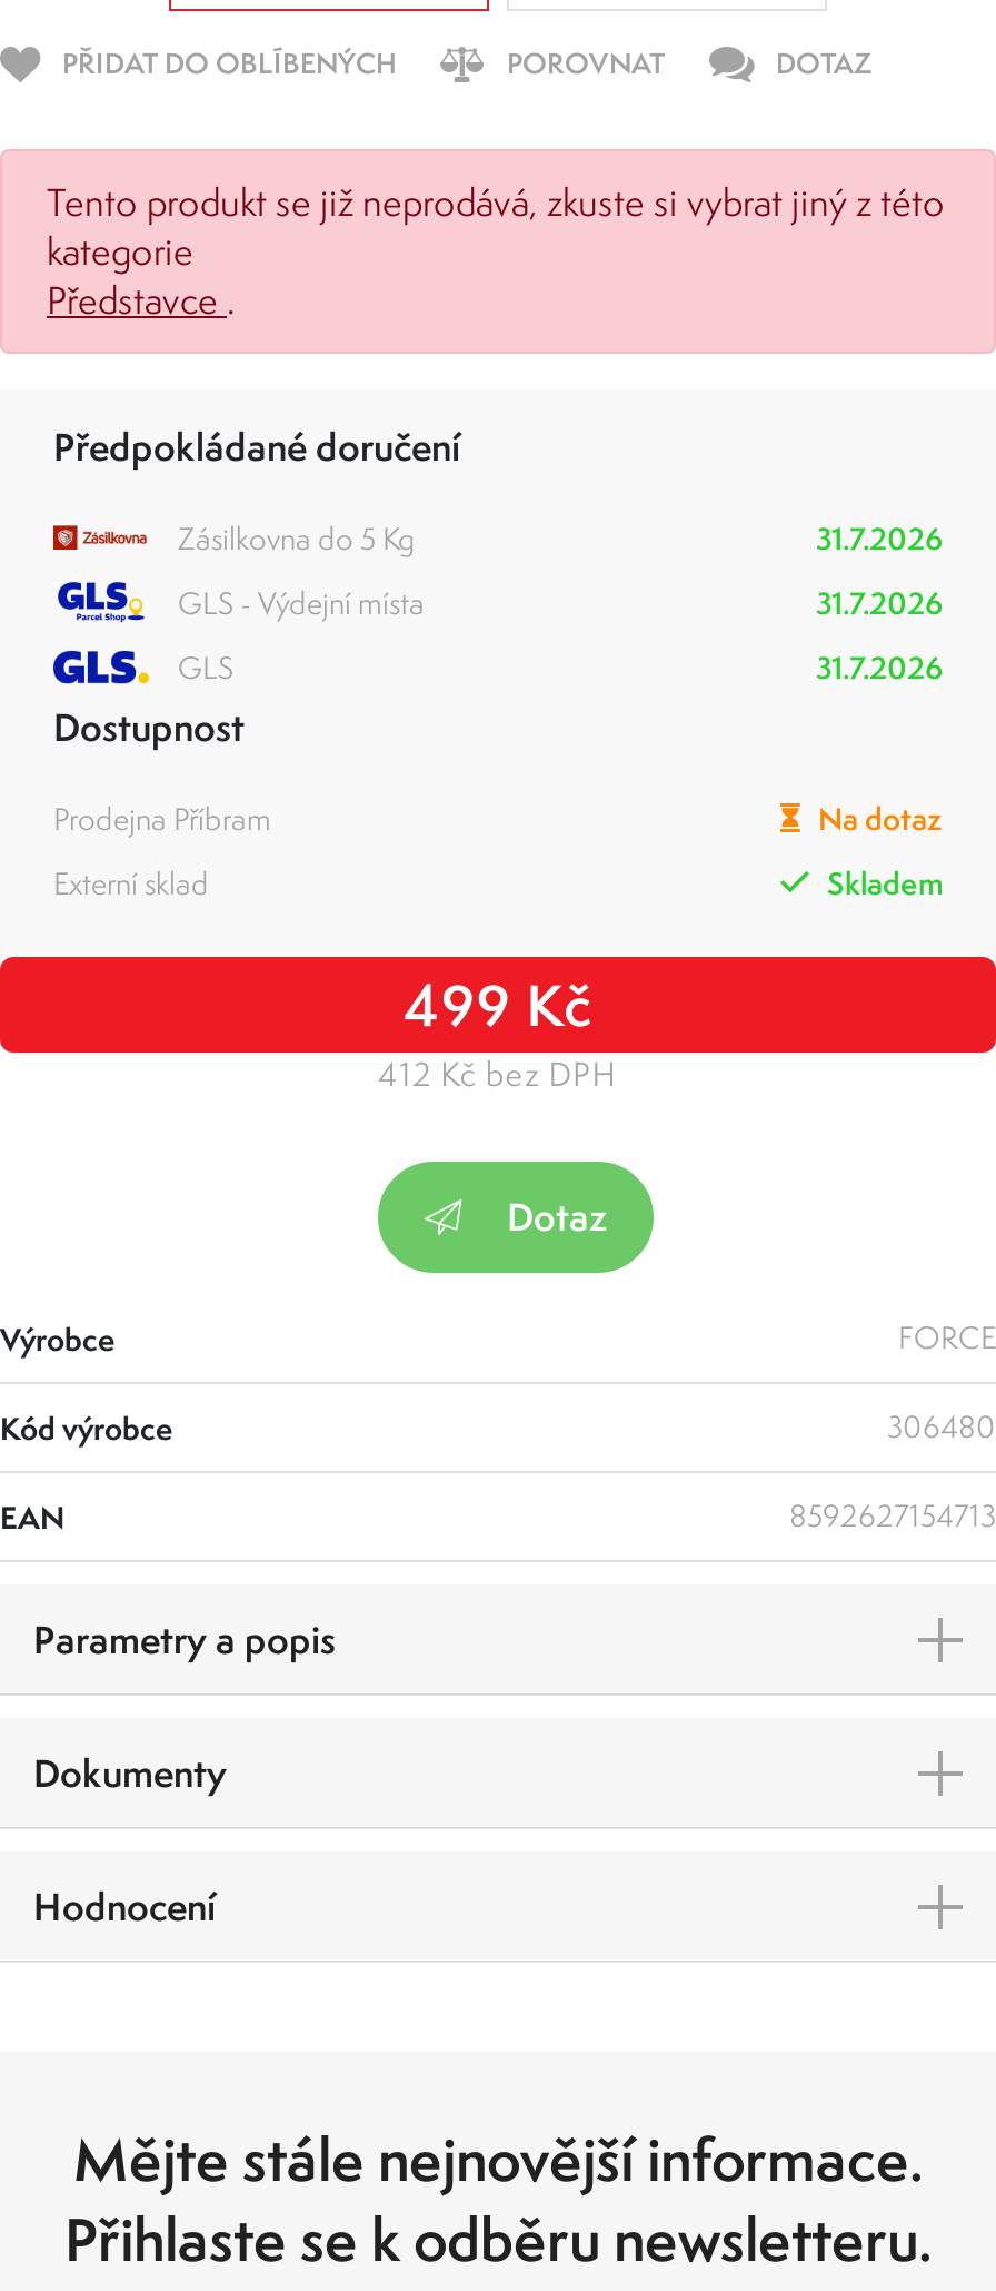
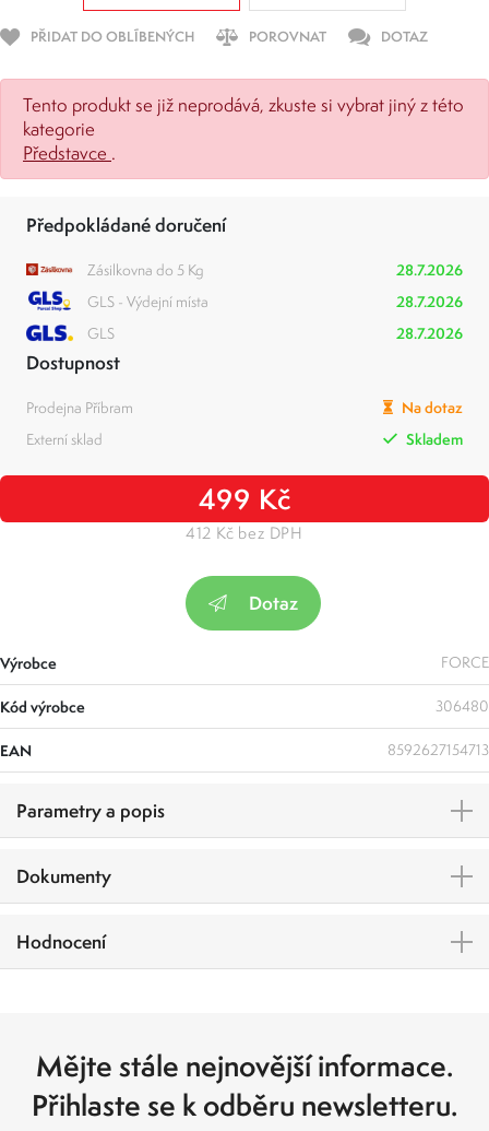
[816,519,943,559] 31.7.2026 -> [396,260,463,280] 28.7.2026
[816,583,943,623] 31.7.2026 -> [396,292,463,311] 28.7.2026
[816,648,943,688] 31.7.2026 -> [396,323,463,343] 28.7.2026

